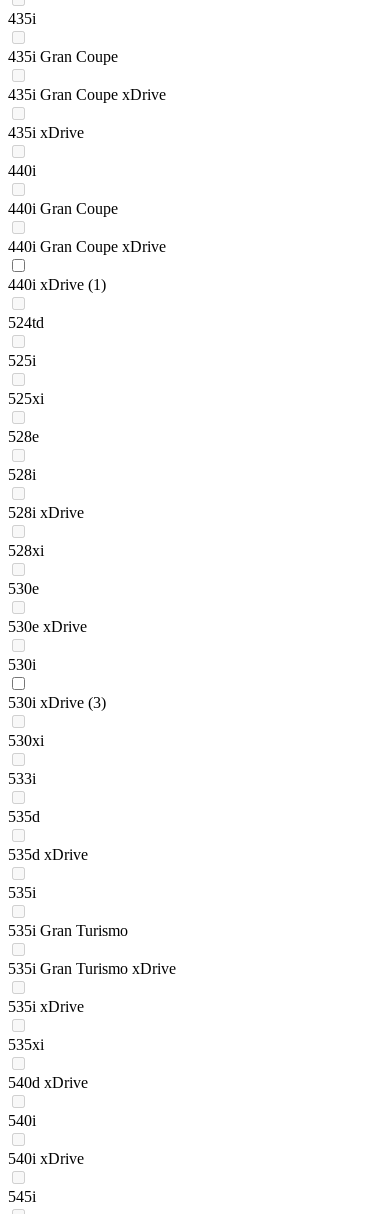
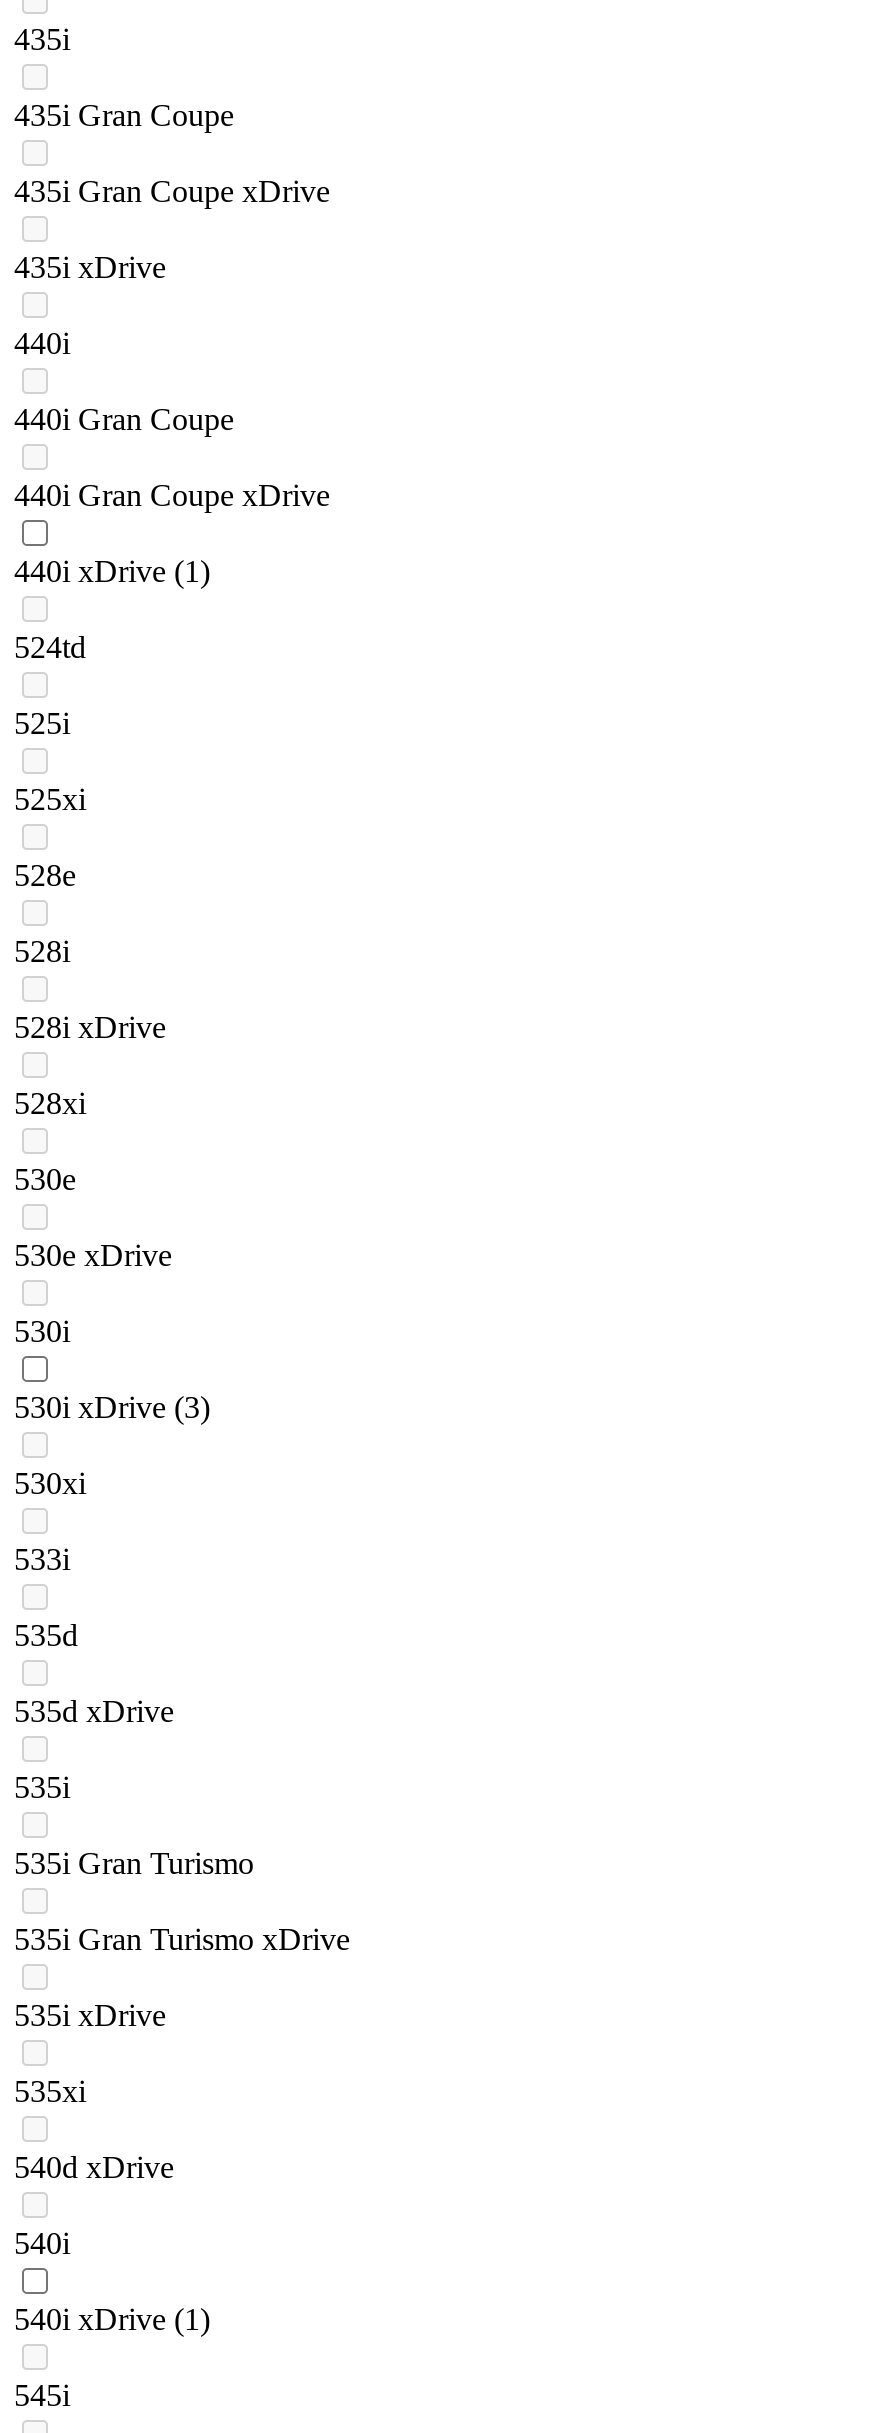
[8,1150,84,1167] 540i xDrive -> [14,2303,210,2337] 540i xDrive (1)

